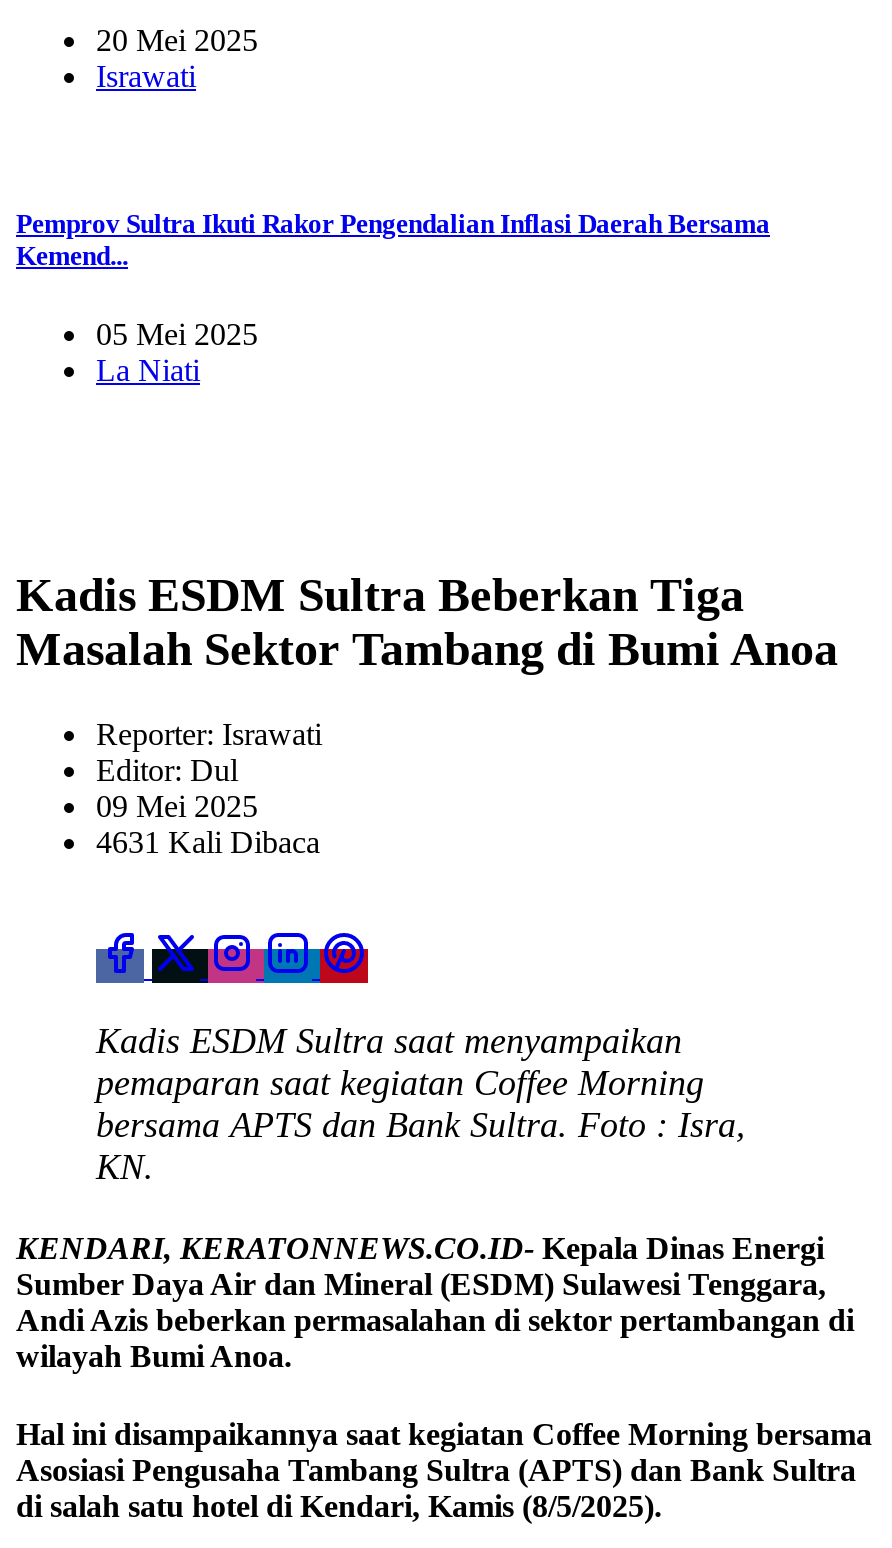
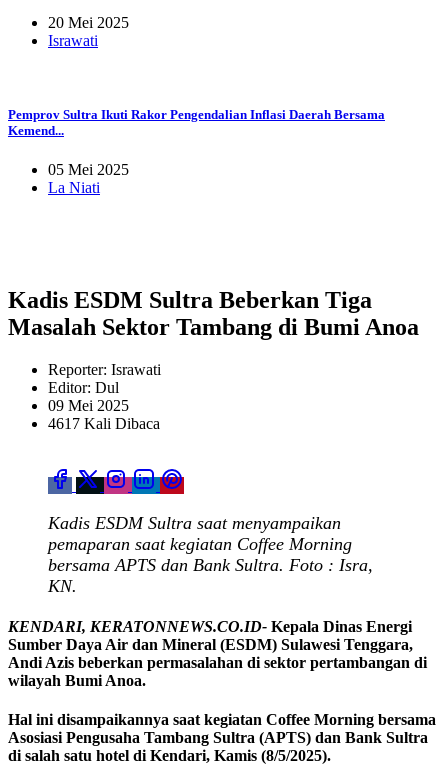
[96,824,320,858] 4631 Kali Dibaca -> [48,415,160,432] 4617 Kali Dibaca

